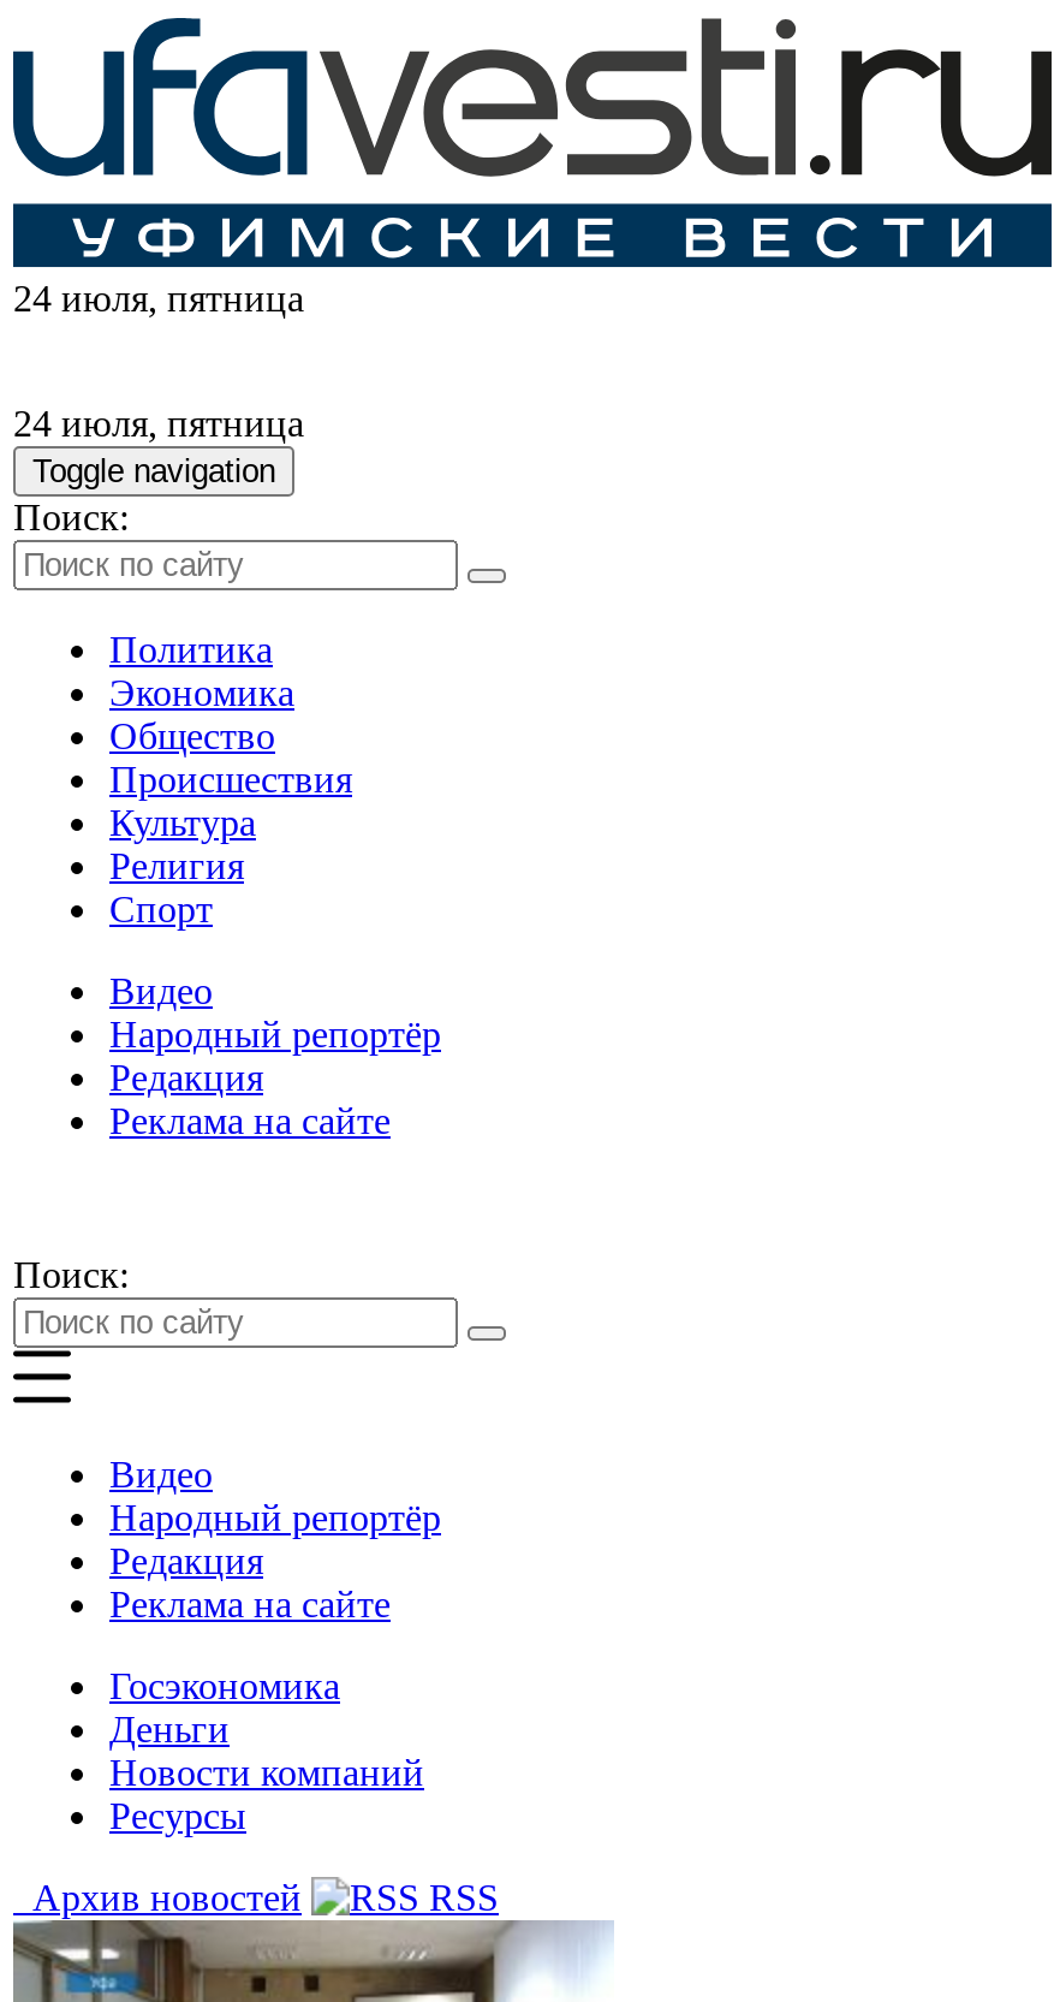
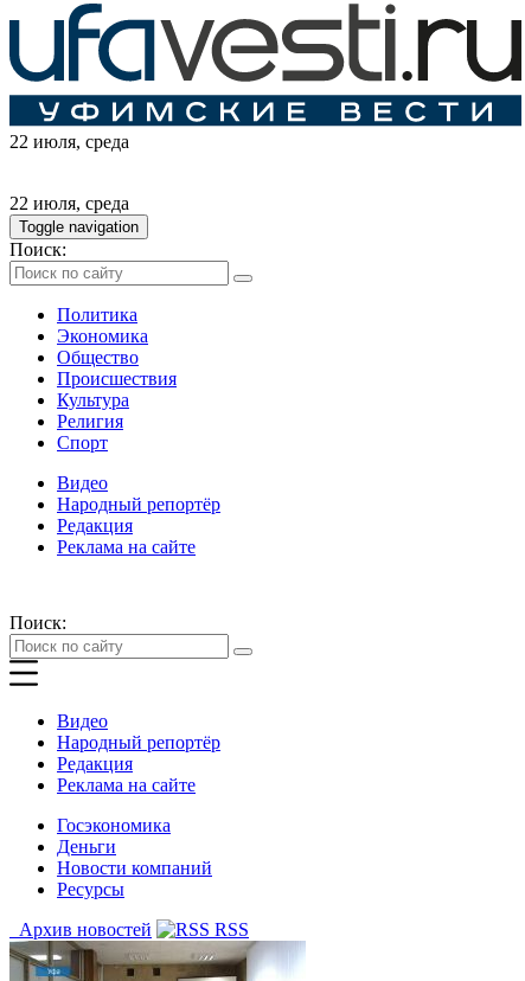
[13,279,304,320] 24 июля, пятница -> [9,132,129,152] 22 июля, среда
[13,404,304,445] 24 июля, пятница -> [9,194,129,214] 22 июля, среда

